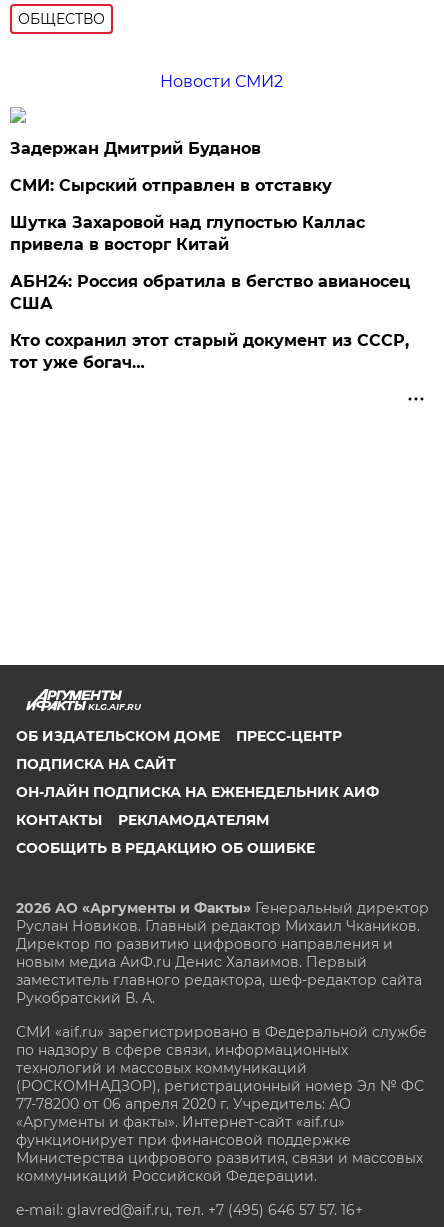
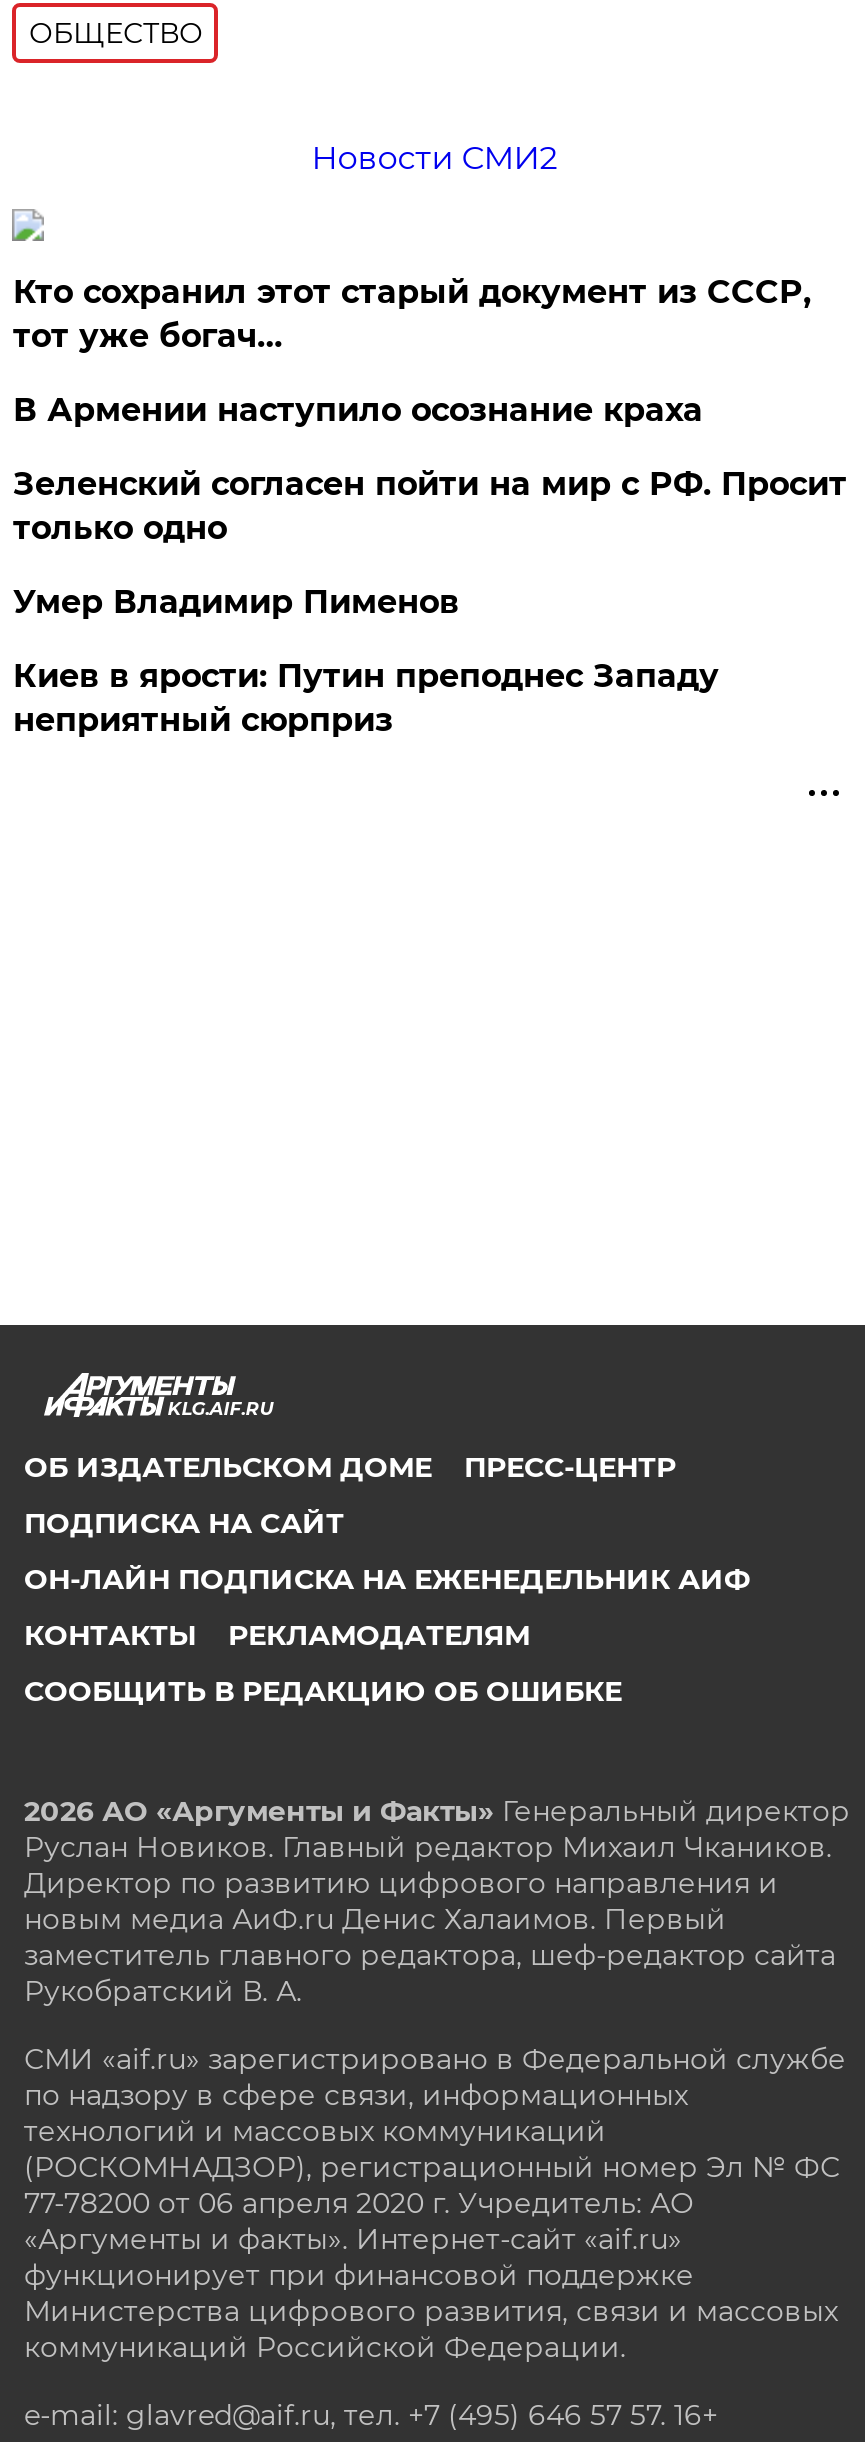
[10,139,410,313] Задержан Дмитрий Буданов | СМИ: Сырский отправлен в отставку | Шутка Захаровой над глупостью Каллас | привела в восторг Китай | АБН24: Россия обратила в бегство авианосец | США -> none
moved [10,331,409,372] -> [13,273,811,355]: Кто сохранил этот старый документ из СССР, | тот уже богач…
none -> [13,391,847,739] В Армении наступило осознание краха | Зеленский согласен пойти на мир с РФ. Просит | только одно | Умер Владимир Пименов | Киев в ярости: Путин преподнес Западу | неприятный сюрприз

